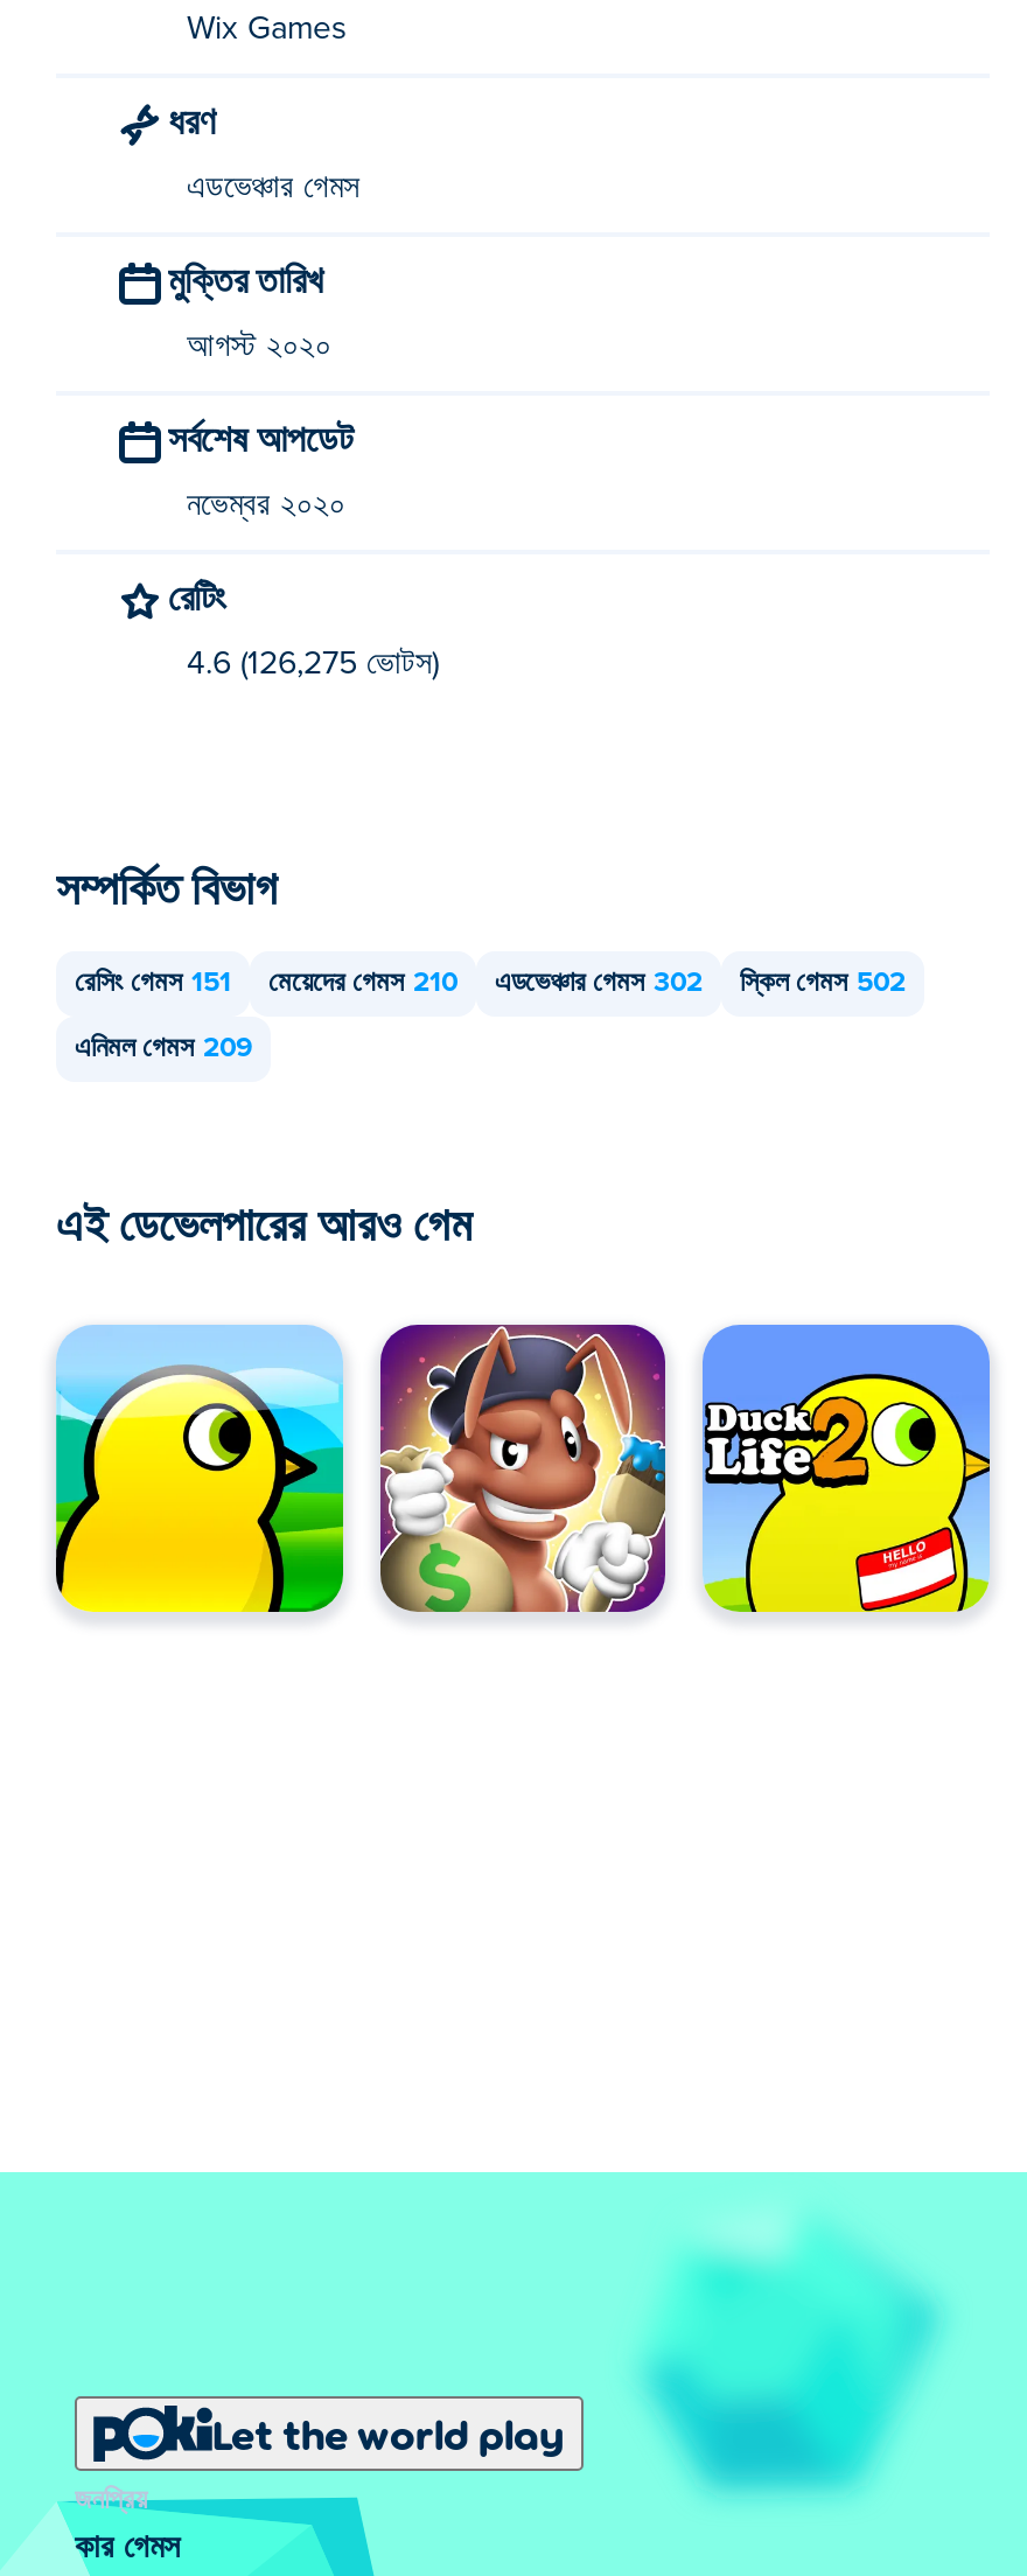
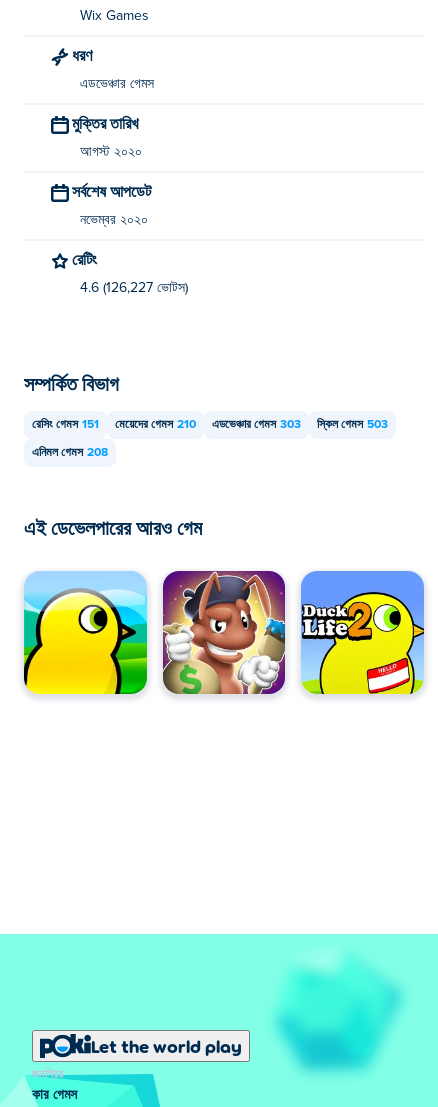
[187,648,439,680] 4.6 (126,275 ভোটস) -> [80,281,188,295] 4.6 (126,227 ভোটস)
[495,970,703,998] এডভেঞ্চার গেমস 302 -> [212,419,301,431] এডভেঞ্চার গেমস 303
[740,970,906,998] স্কিল গেমস 502 -> [317,419,388,431] স্কিল গেমস 503
[75,1035,252,1063] এনিমল গেমস 209 -> [32,447,108,459] এনিমল গেমস 208

